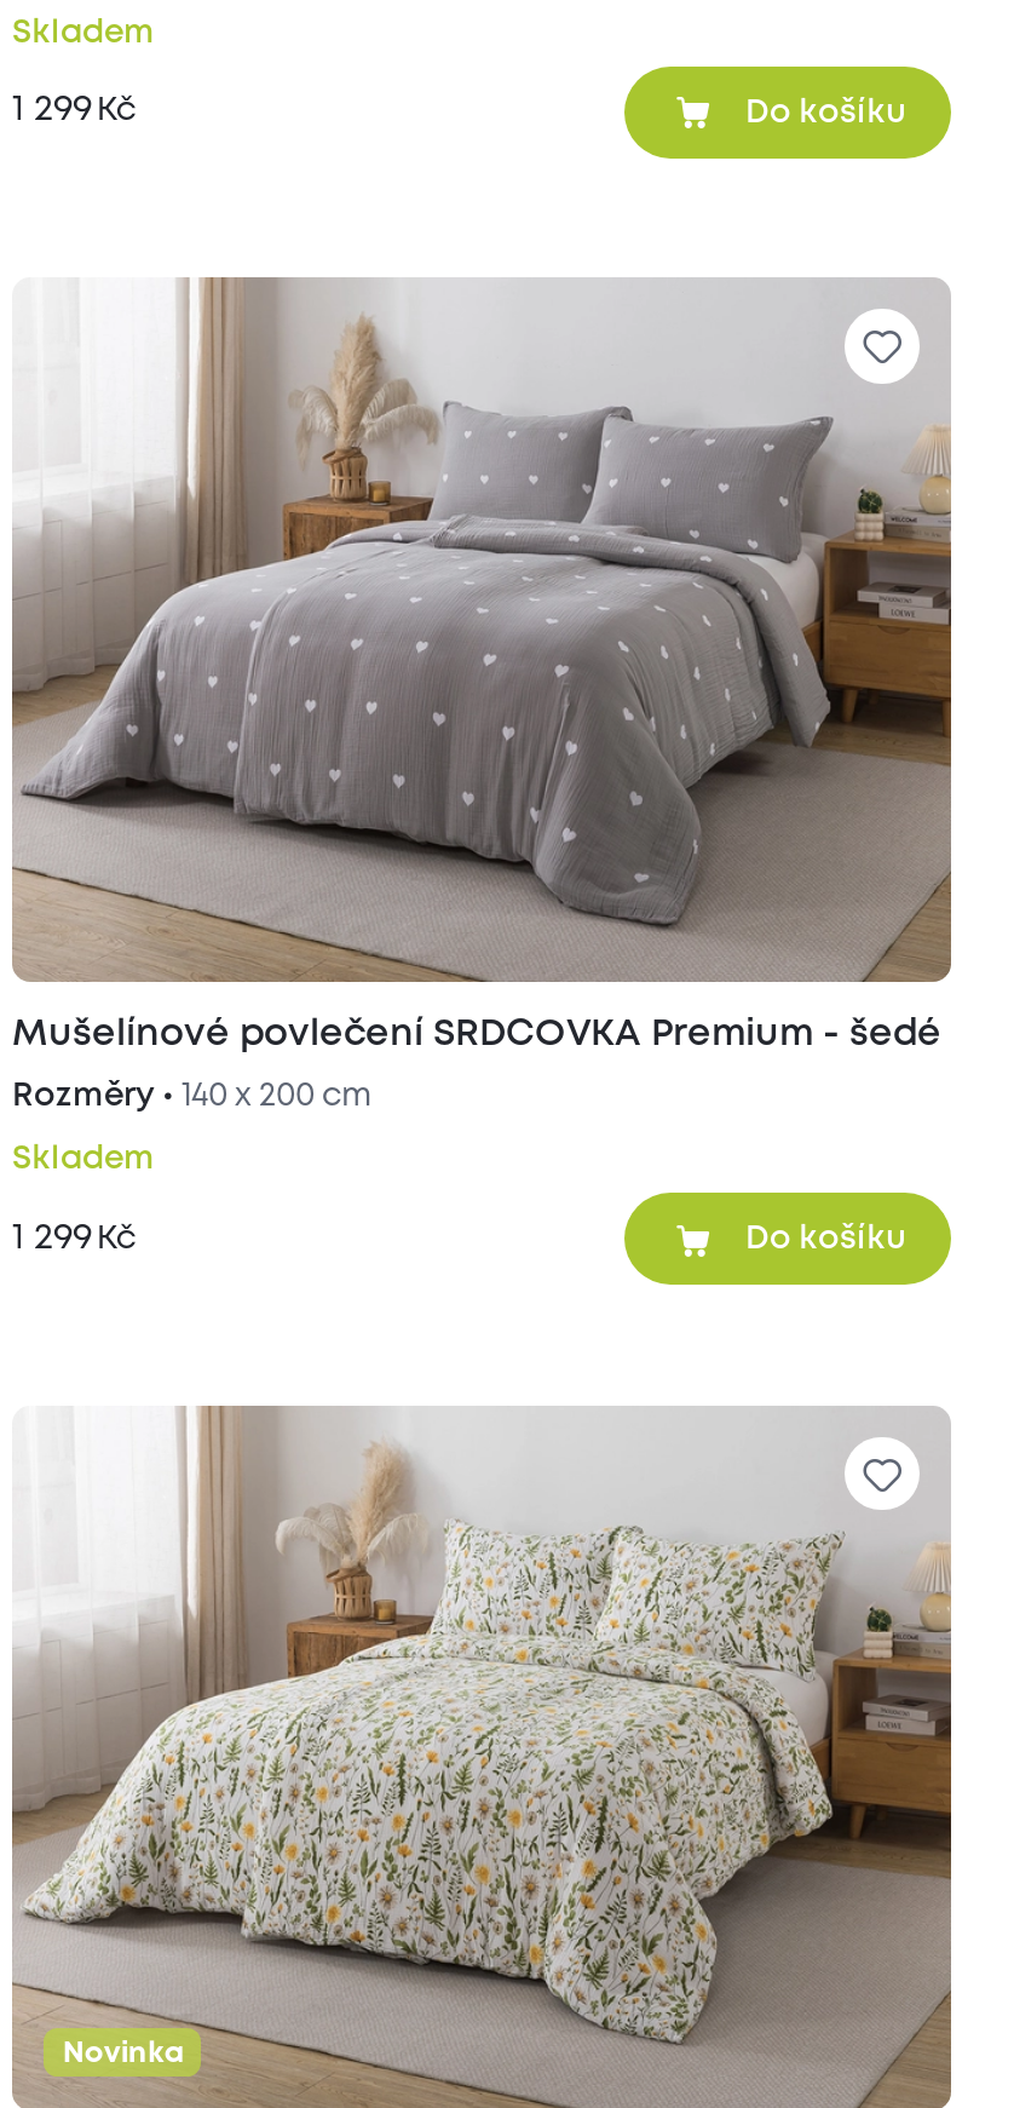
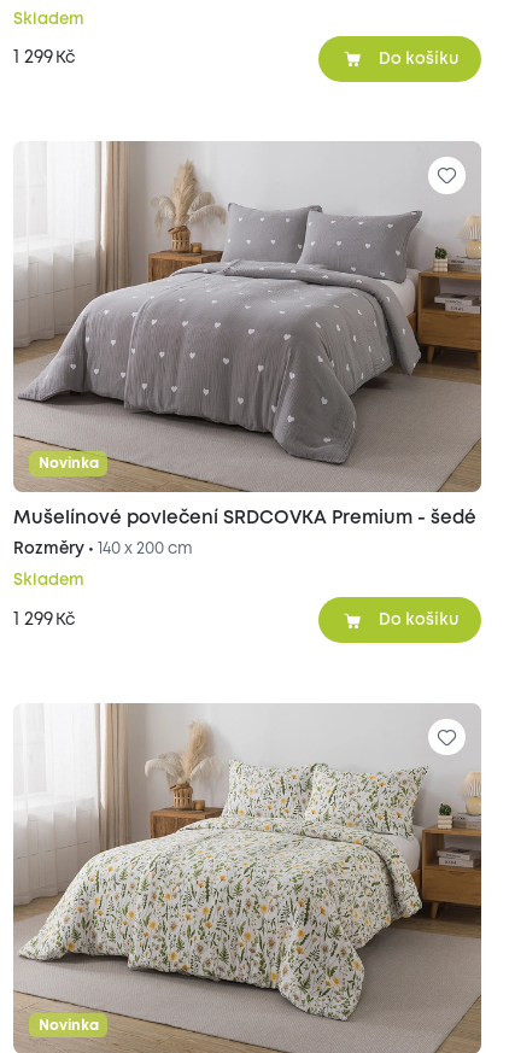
none -> [38,457,99,471] Novinka

